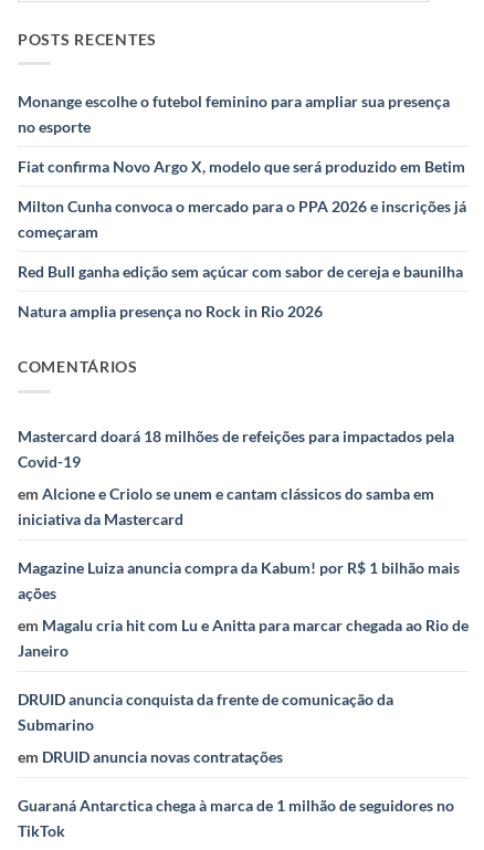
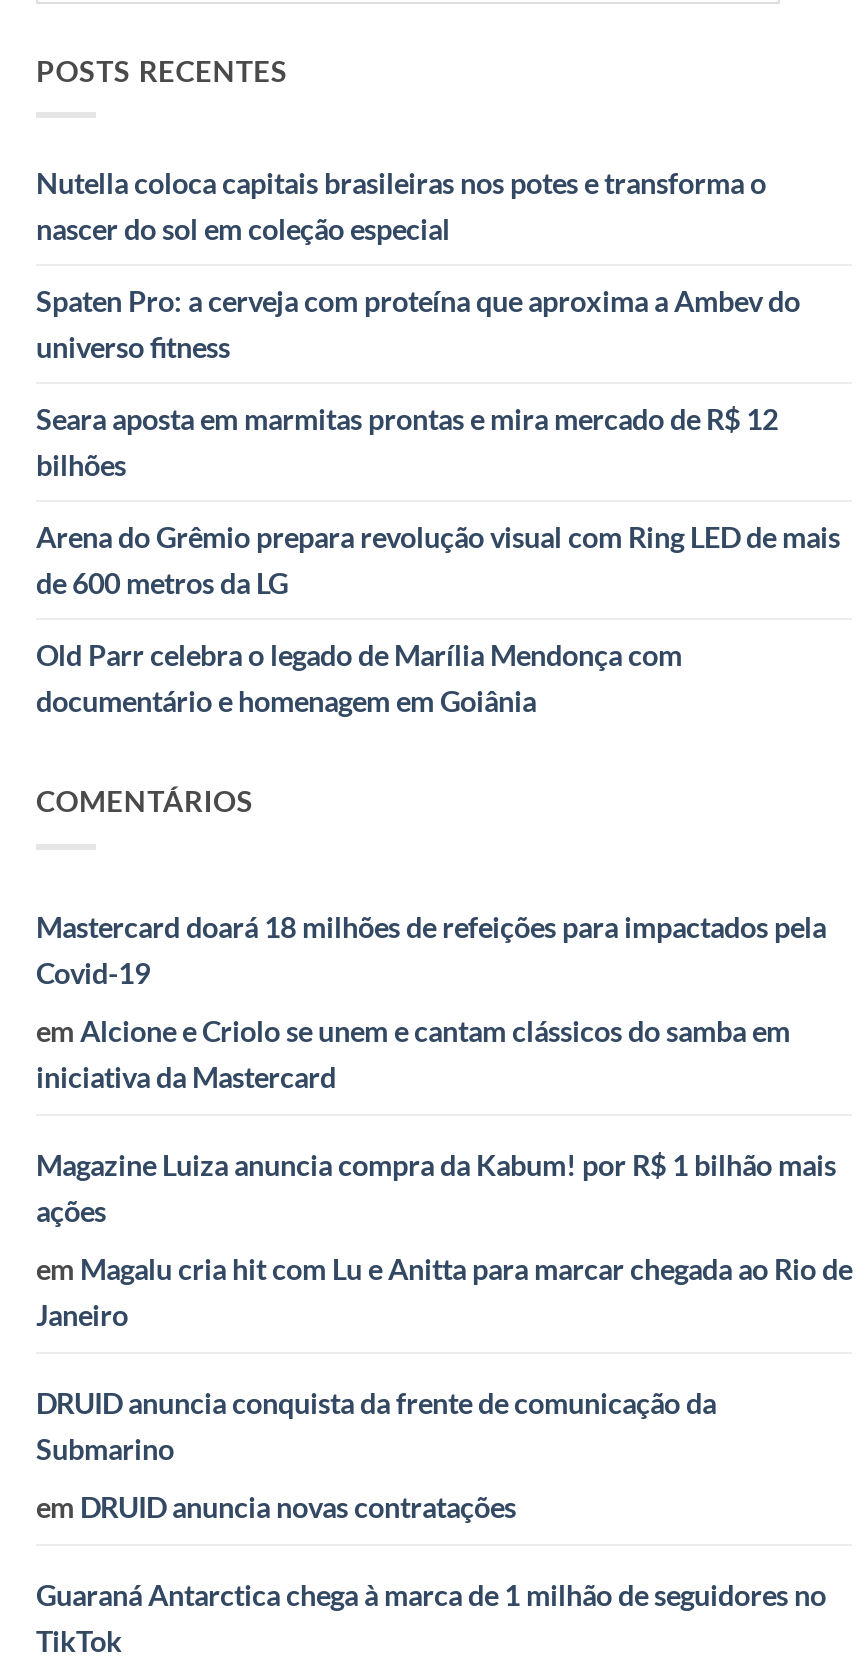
[18,91,450,136] Monange escolhe o futebol feminino para ampliar sua presença | no esporte -> [36,165,766,245] Nutella coloca capitais brasileiras nos potes e transforma o | nascer do sol em coleção especial
[18,157,465,175] Fiat confirma Novo Argo X, modelo que será produzido em Betim -> [36,283,800,363] Spaten Pro: a cerveja com proteína que aproxima a Ambev do | universo fitness
[18,196,466,241] Milton Cunha convoca o mercado para o PPA 2026 e inscrições já | começaram -> [36,401,778,481] Seara aposta em marmitas prontas e mira mercado de R$ 12 | bilhões
[18,262,463,280] Red Bull ganha edição sem açúcar com sabor de cereja e baunilha -> [36,519,840,599] Arena do Grêmio prepara revolução visual com Ring LED de mais | de 600 metros da LG
[18,301,323,320] Natura amplia presença no Rock in Rio 2026 -> [36,637,682,717] Old Parr celebra o legado de Marília Mendonça com | documentário e homenagem em Goiânia

